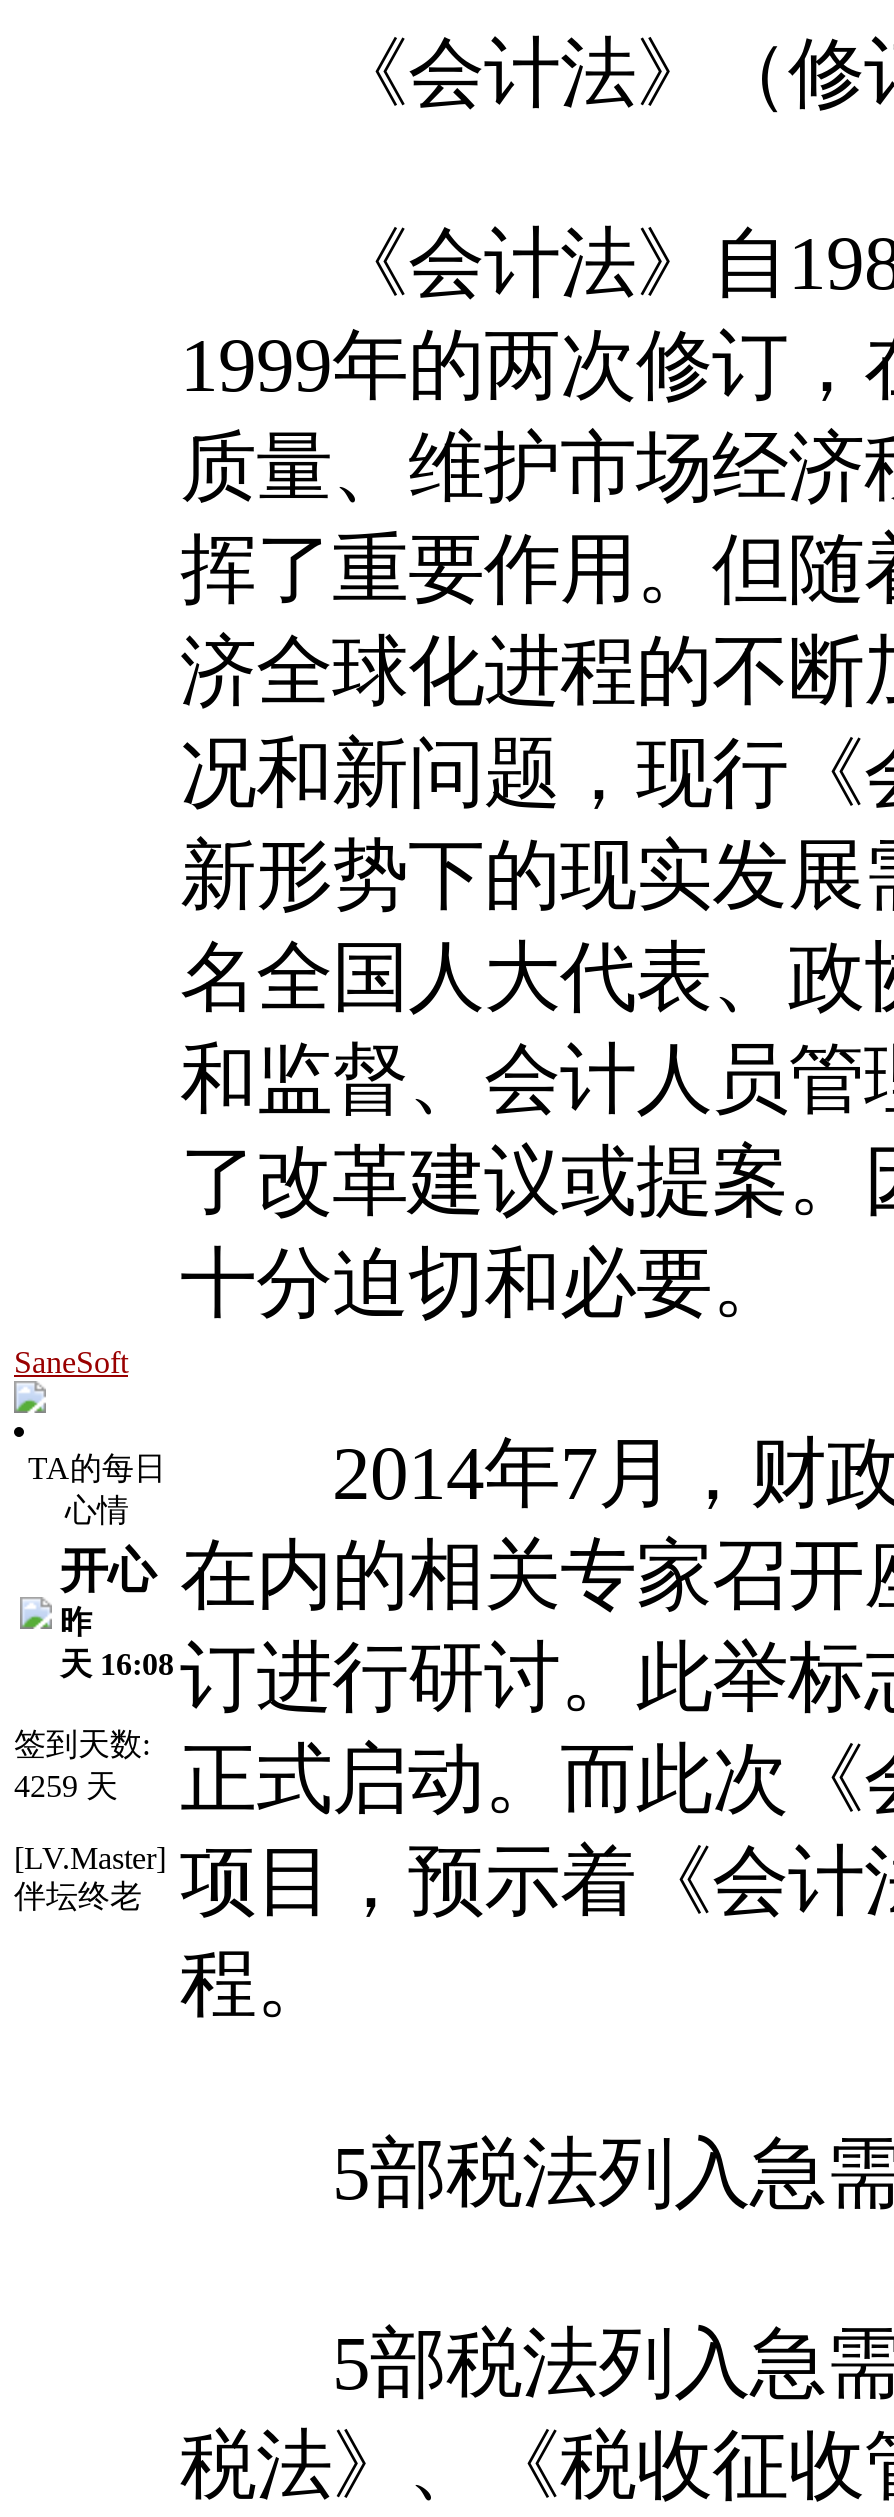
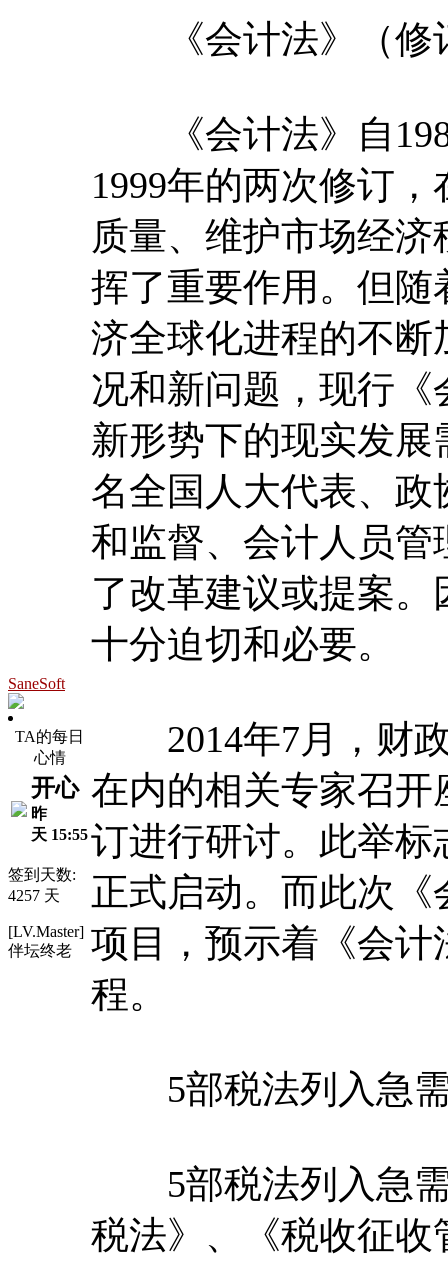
[60,1647,174,1681] 天 16:08 -> [31,826,88,843] 天 15:55
[14,1769,118,1803] 4259 天 -> [8,887,60,904] 4257 天

